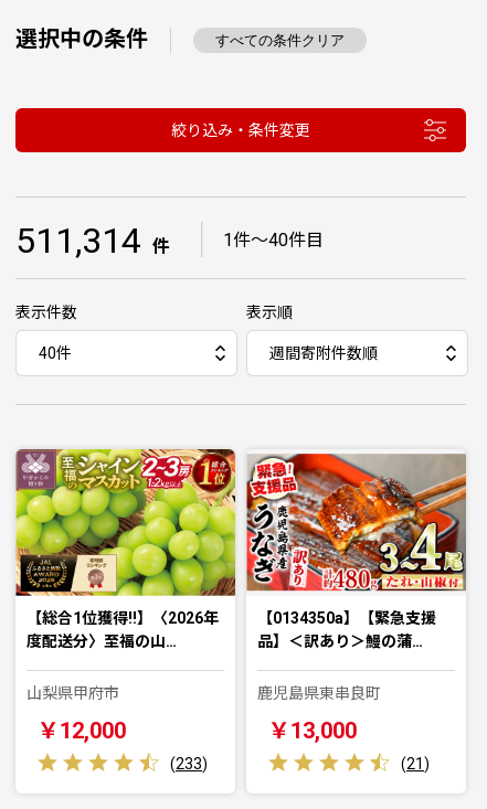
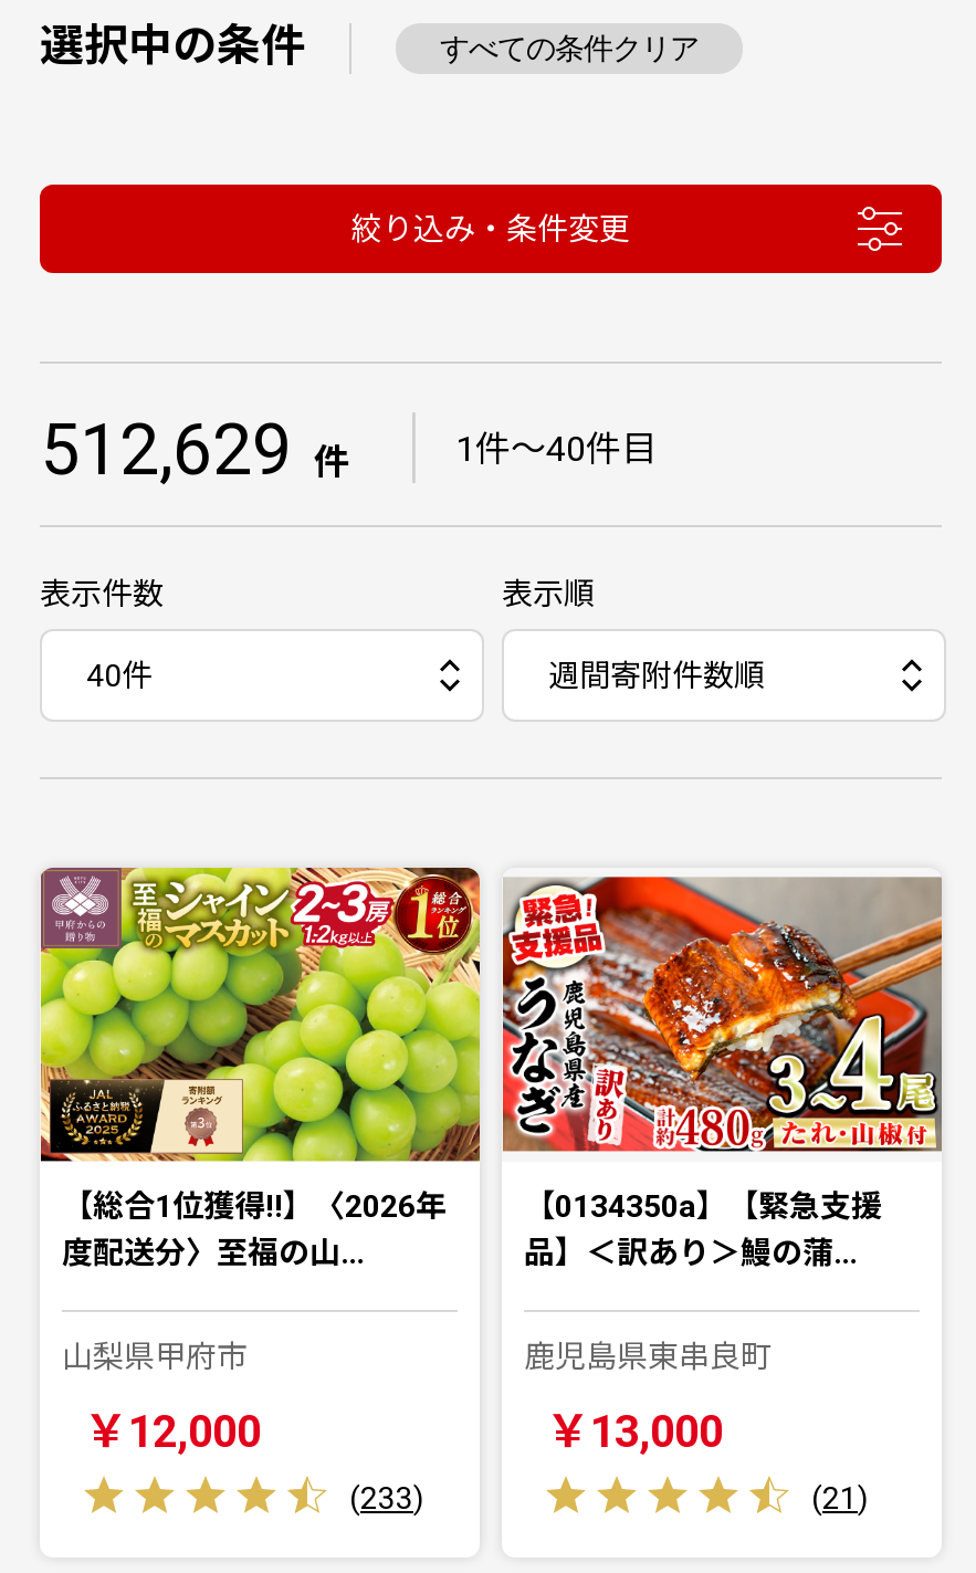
[15,220,324,262] 511,314 件 ｜ 1件〜40件目 -> [40,408,657,492] 512,629 件 ｜ 1件〜40件目

